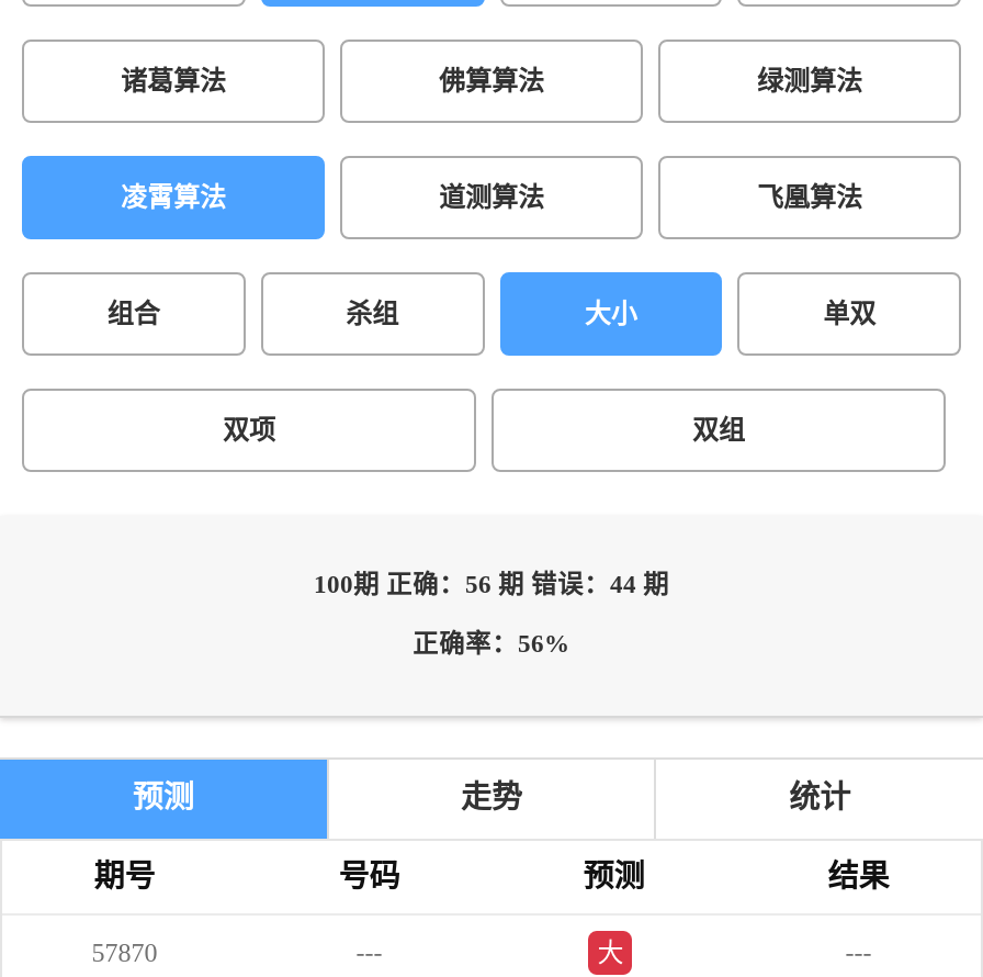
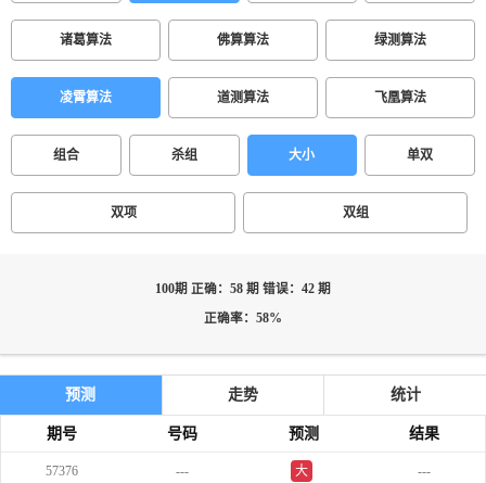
[314,571,669,599] 100期 正确：56 期 错误：44 期 -> [155,282,331,296] 100期 正确：58 期 错误：42 期
[413,630,570,659] 正确率：56% -> [204,312,282,326] 正确率：58%
[92,937,158,968] 57870 -> [45,463,78,479] 57376

